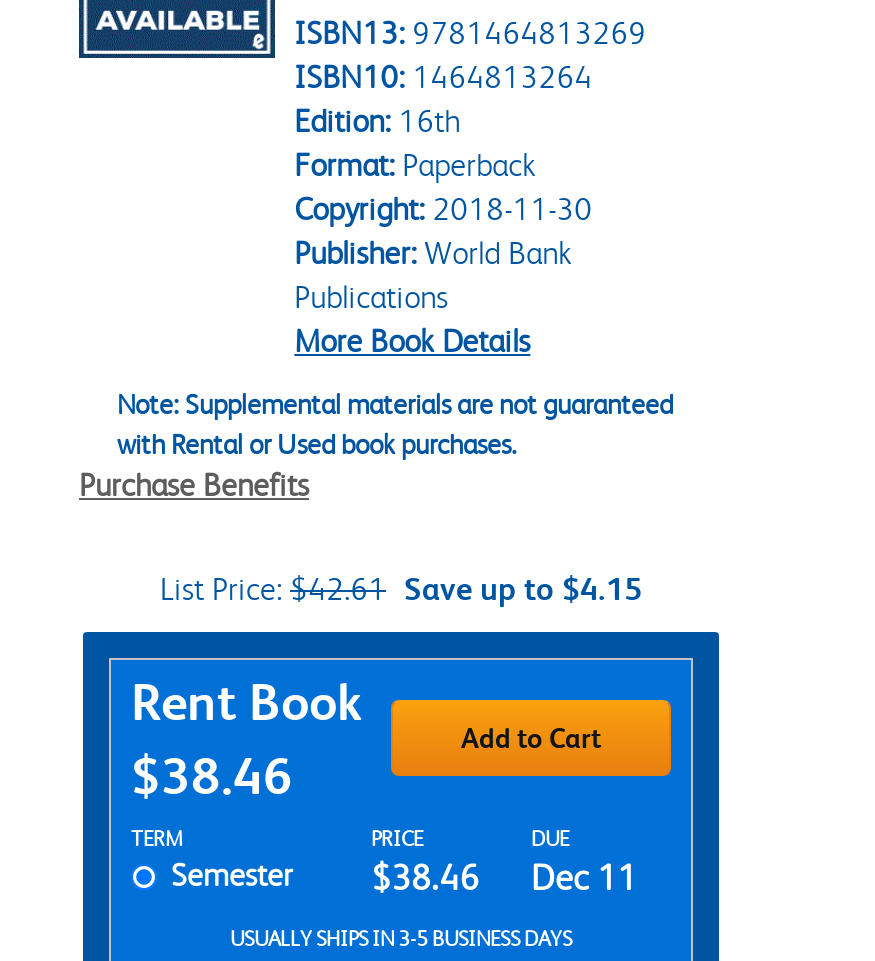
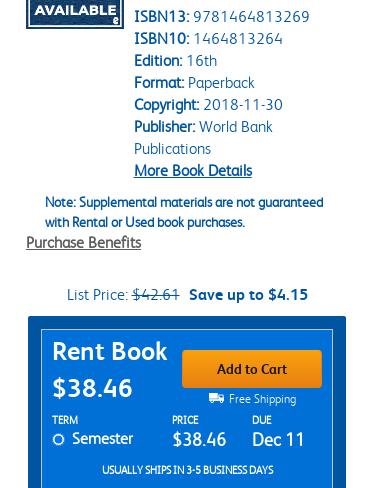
none -> [225,392,295,406] Free Shipping

